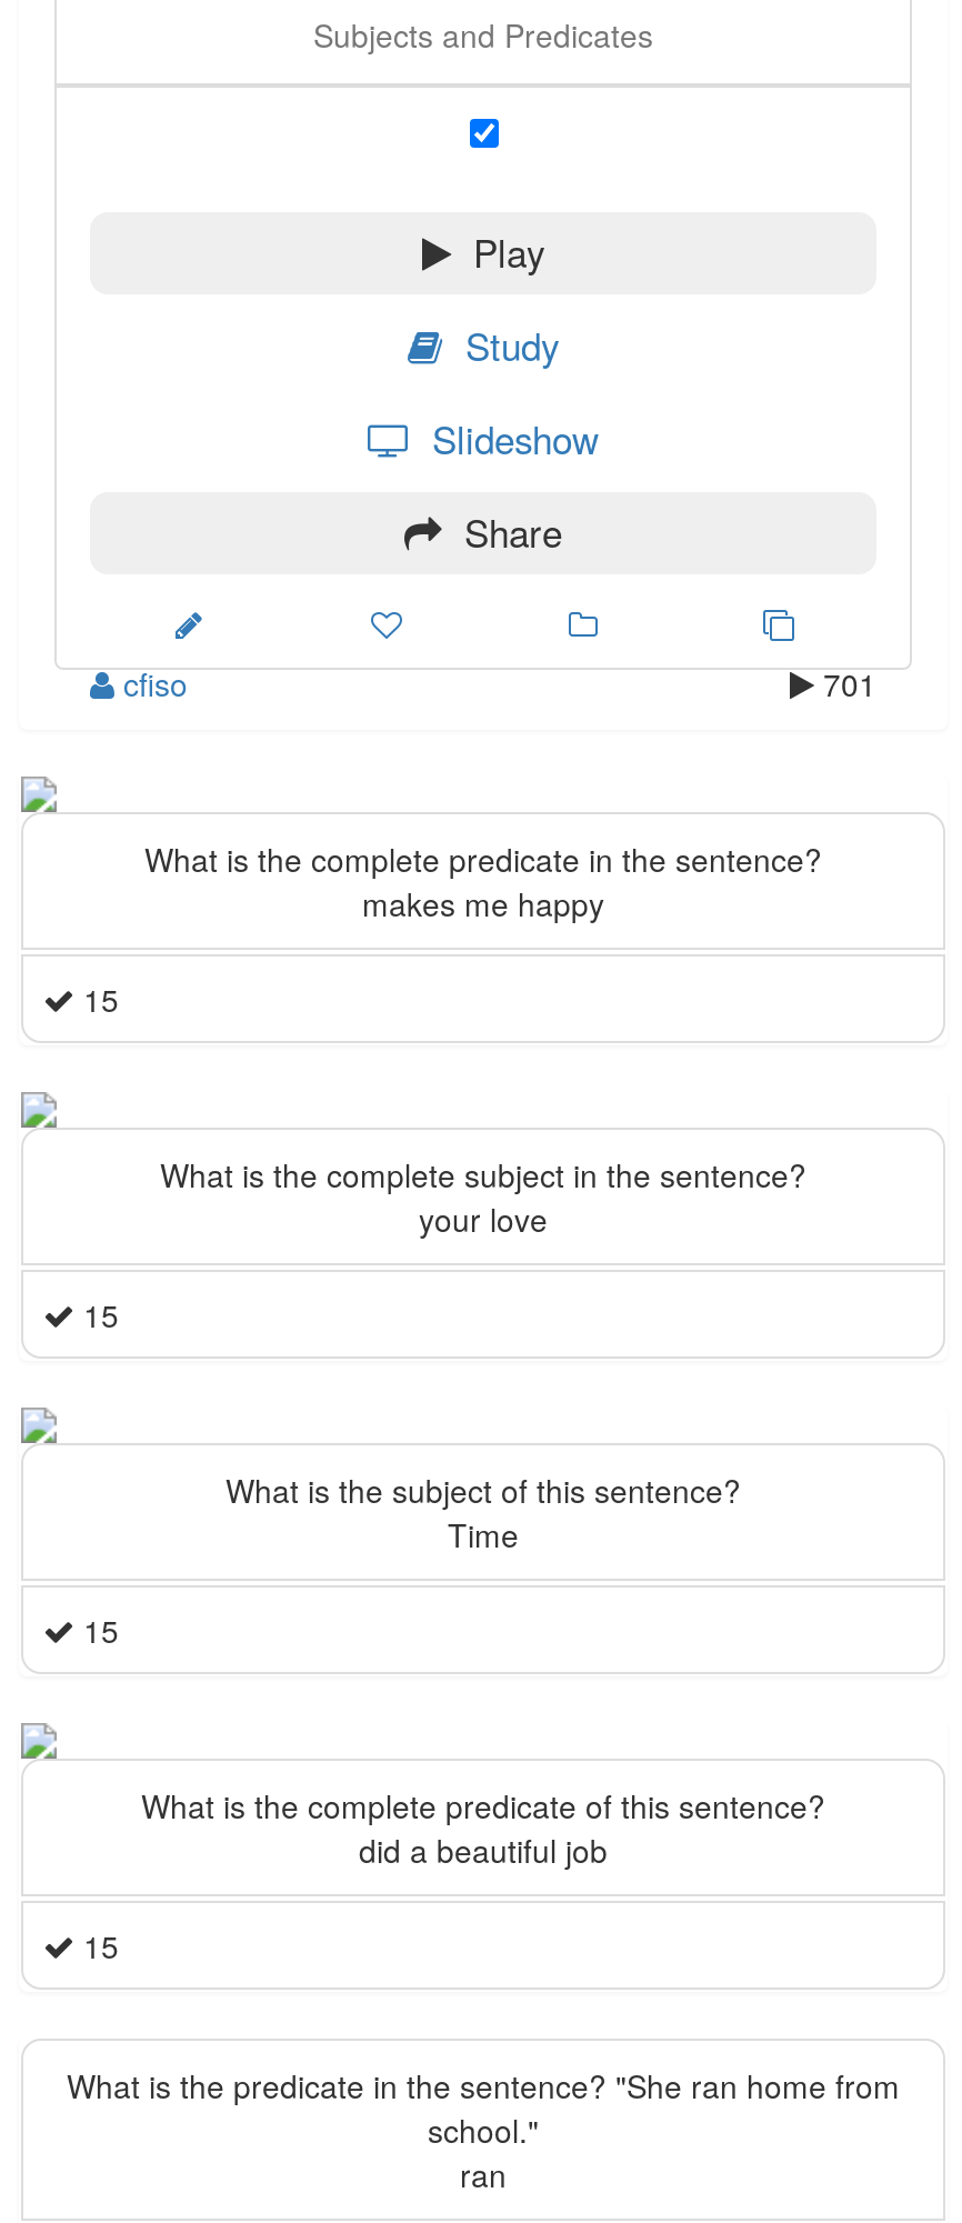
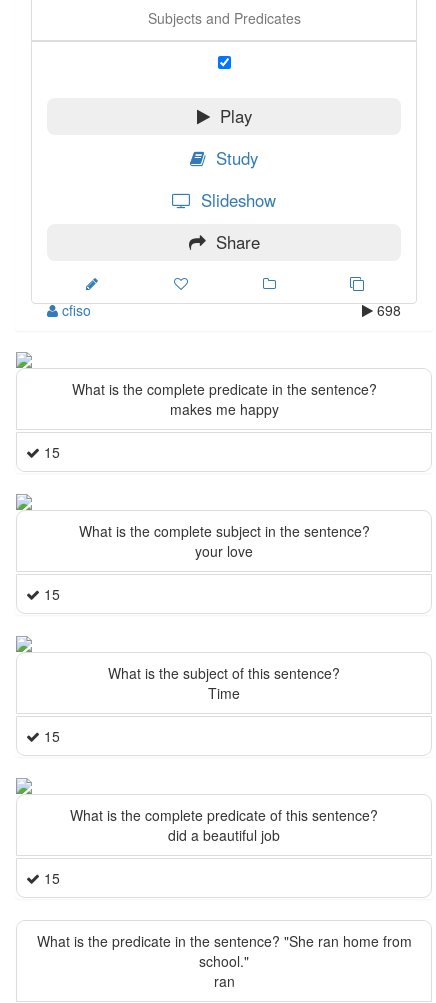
[814,661,876,705] 701 -> [373,300,401,320] 698

